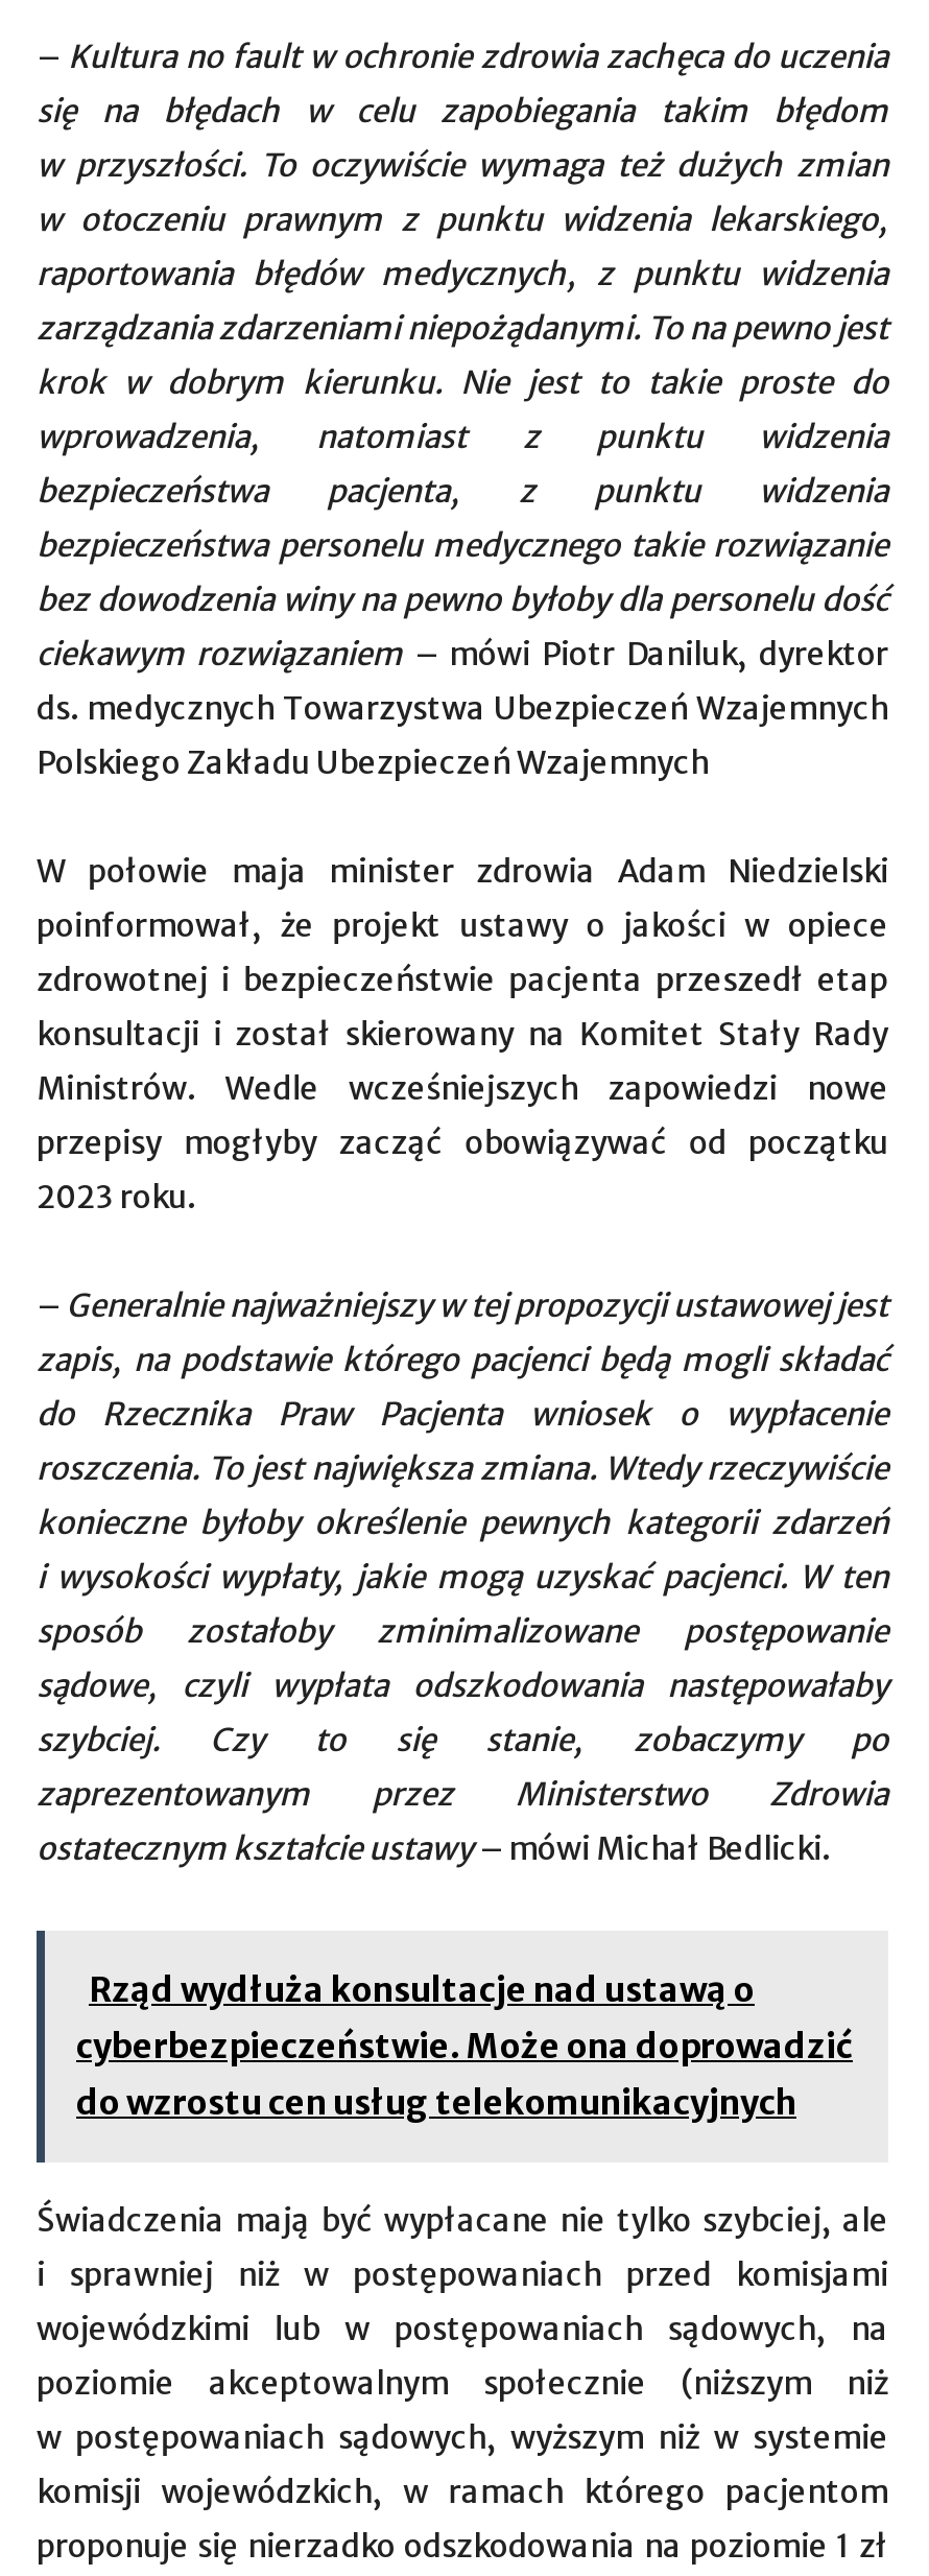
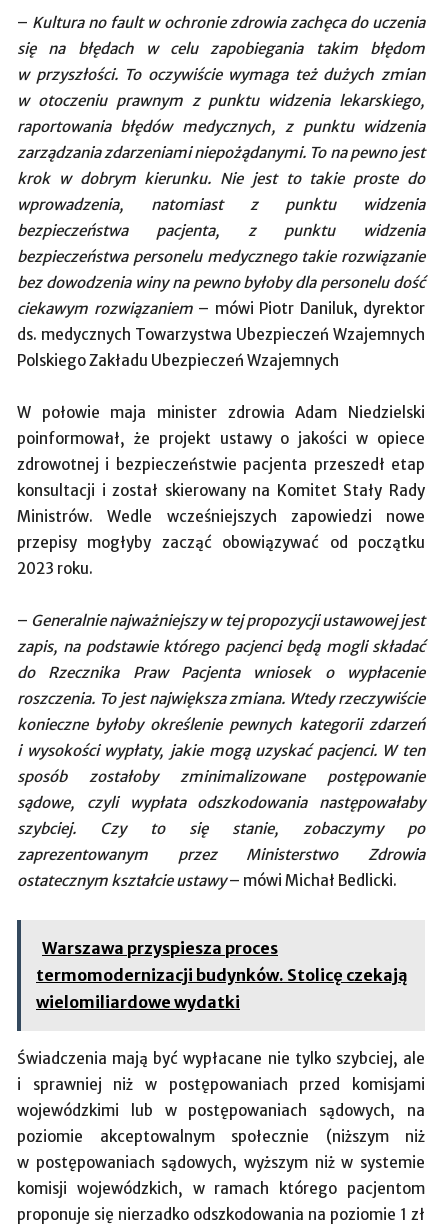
[76,1969,853,2123] Rząd wydłuża konsultacje nad ustawą o | cyberbezpieczeństwie. Może ona doprowadzić | do wzrostu cen usług telekomunikacyjnych -> [36,938,408,1012] Warszawa przyspiesza proces | termomodernizacji budynków. Stolicę czekają | wielomiliardowe wydatki

